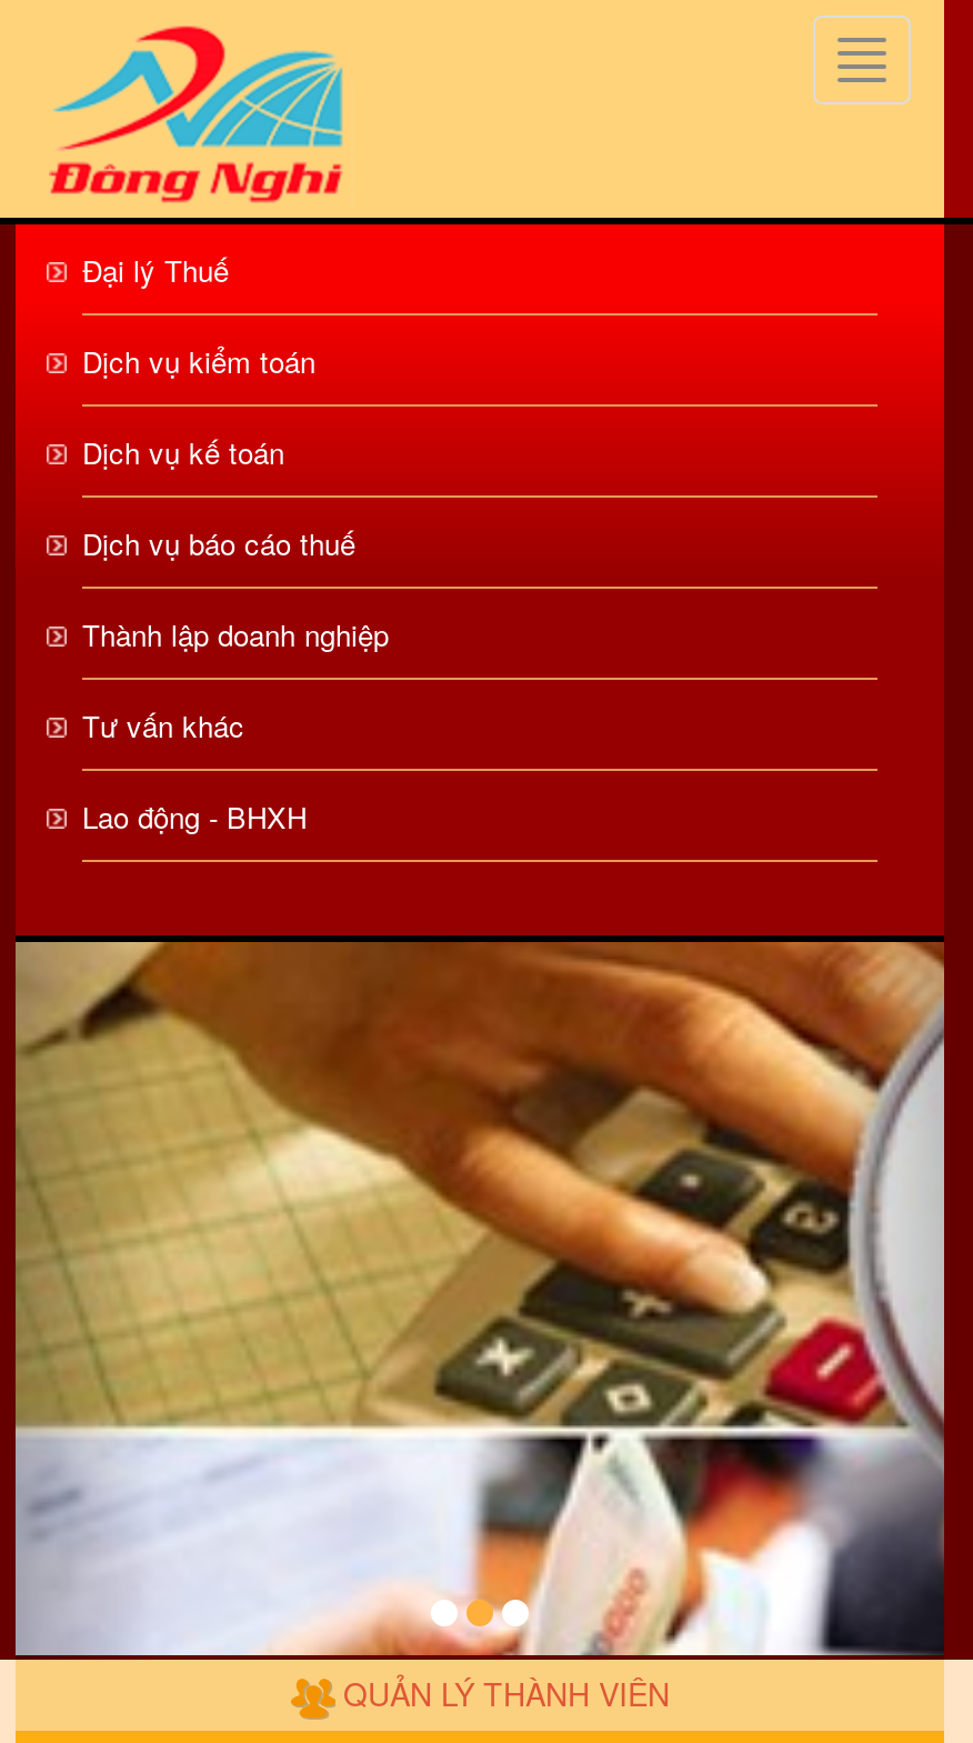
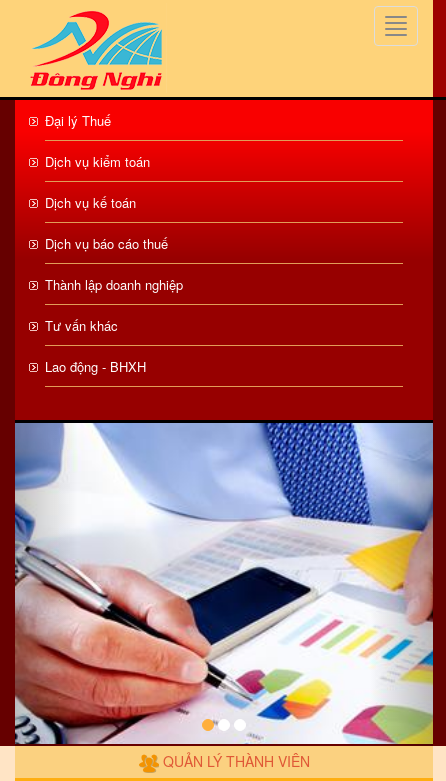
[13,940,946,1657] [image] -> [14,422,434,745] [image]

